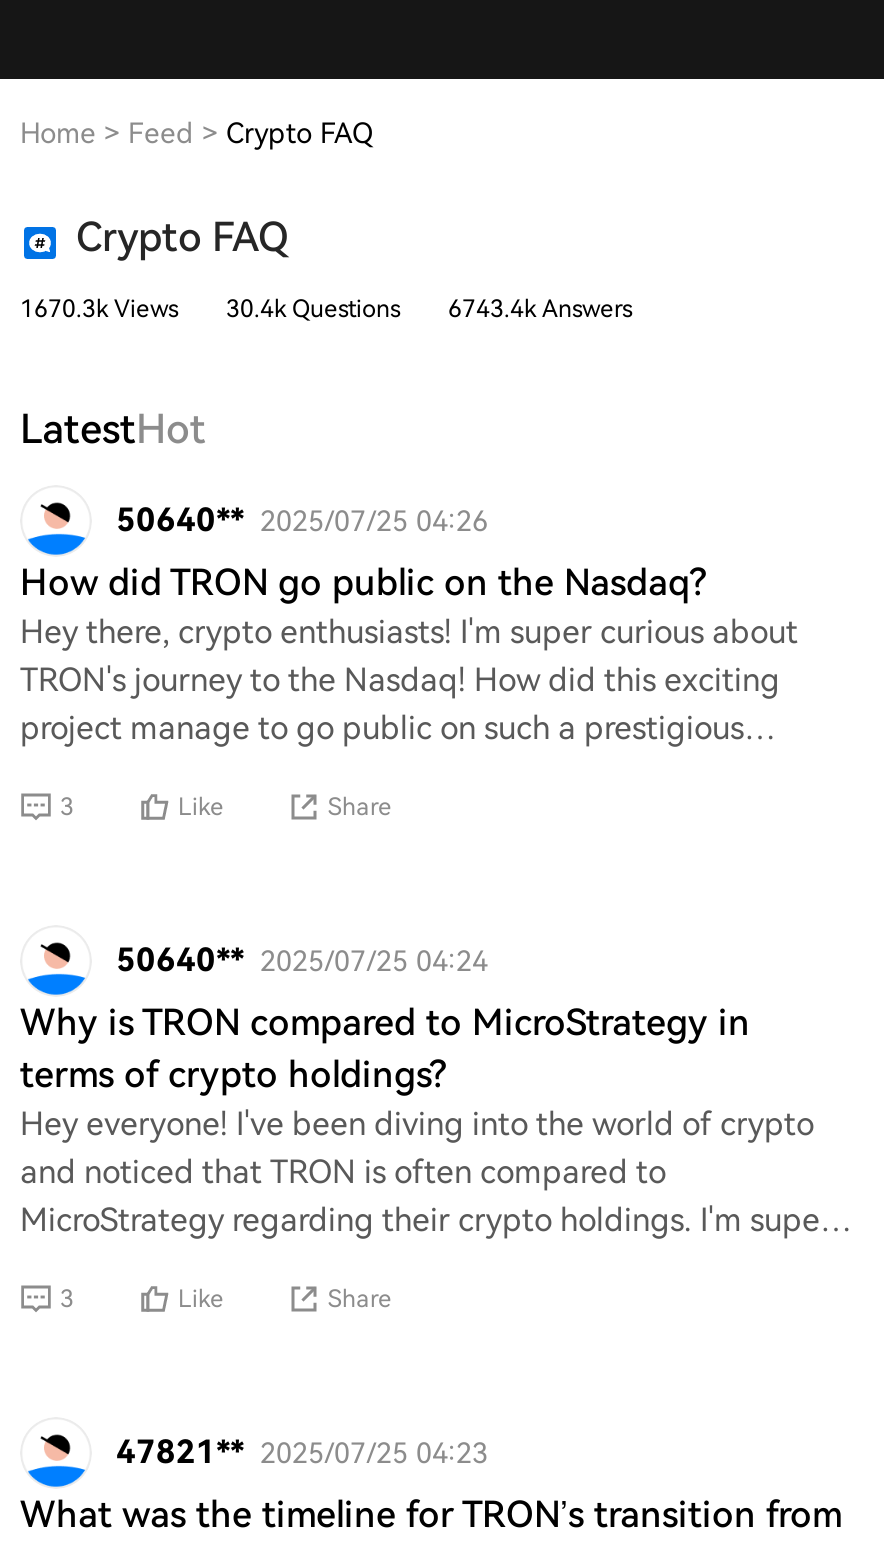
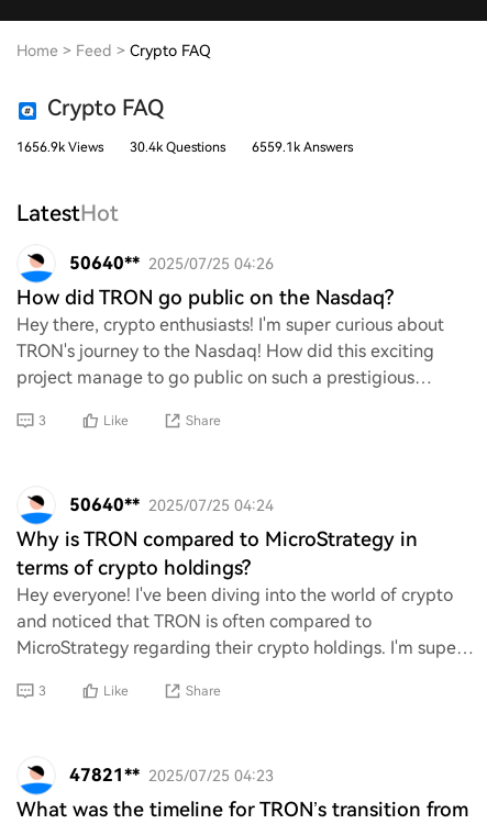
[20,295,178,323] 1670.3k Views -> [16,140,103,155] 1656.9k Views
[448,295,632,323] 6743.4k Answers -> [252,140,353,155] 6559.1k Answers

